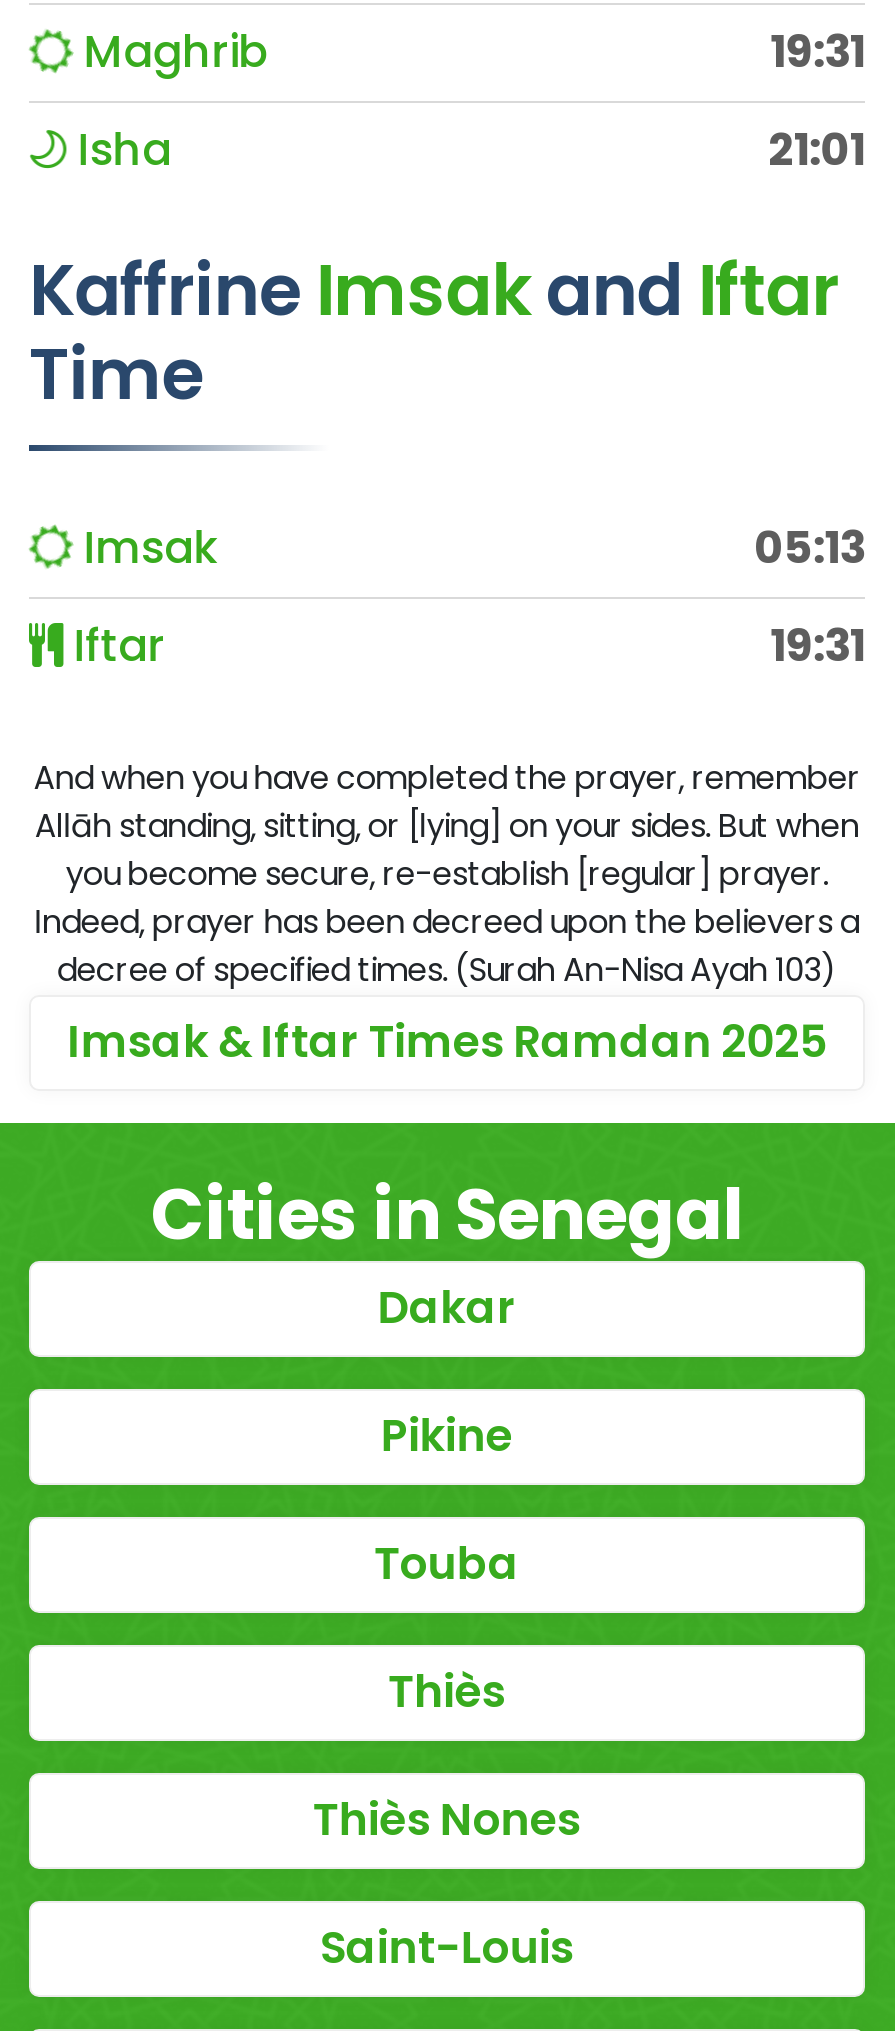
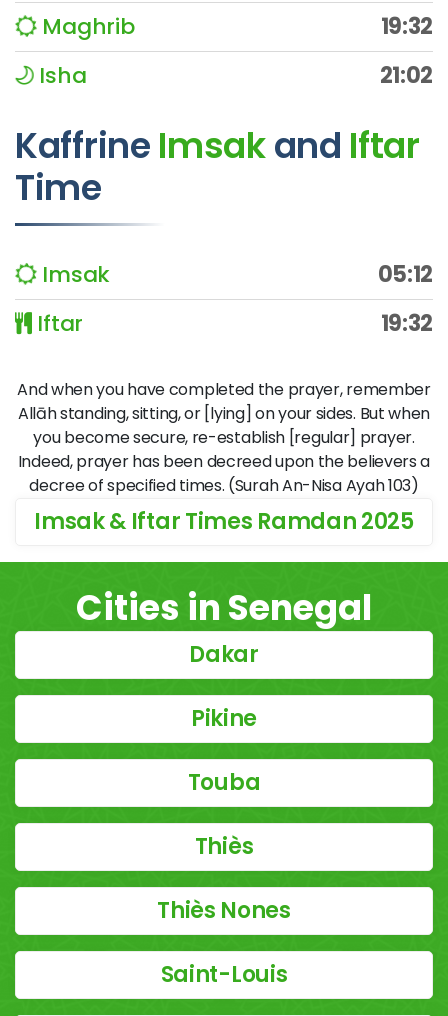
[770,21,865,83] 19:31 -> [380,11,433,42] 19:32
[768,119,865,181] 21:01 -> [379,60,433,91] 21:02
[754,517,865,579] 05:13 -> [377,259,433,290] 05:12
[770,615,865,677] 19:31 -> [380,308,433,339] 19:32

